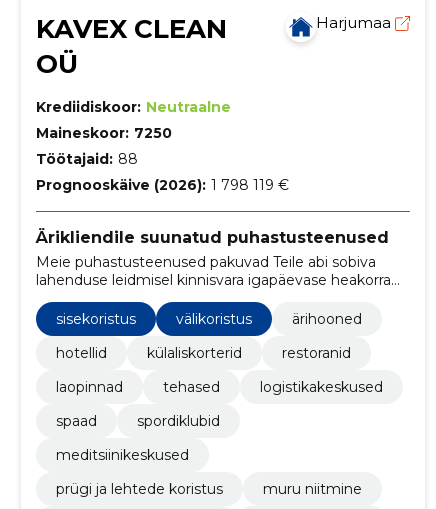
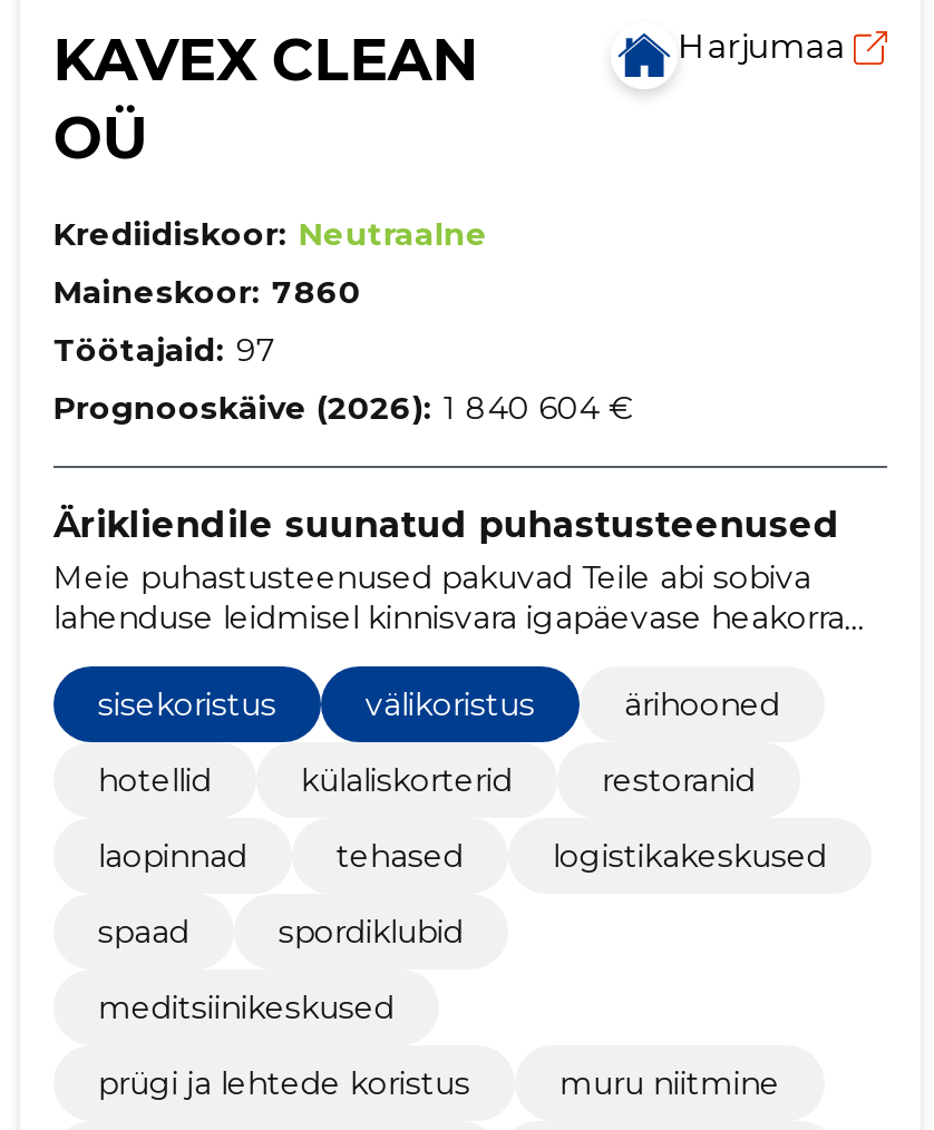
[36,124,172,142] Maineskoor: 7250 -> [53,271,361,312] Maineskoor: 7860
[36,150,138,168] Töötajaid: 88 -> [53,329,276,370] Töötajaid: 97
[36,176,289,194] Prognooskäive (2026): 1 798 119 € -> [53,387,633,427] Prognooskäive (2026): 1 840 604 €

